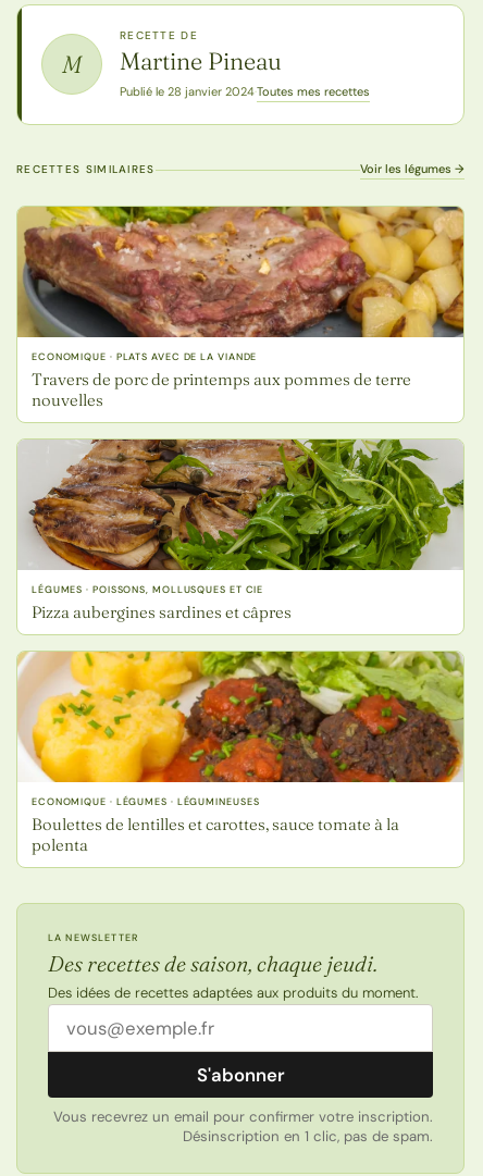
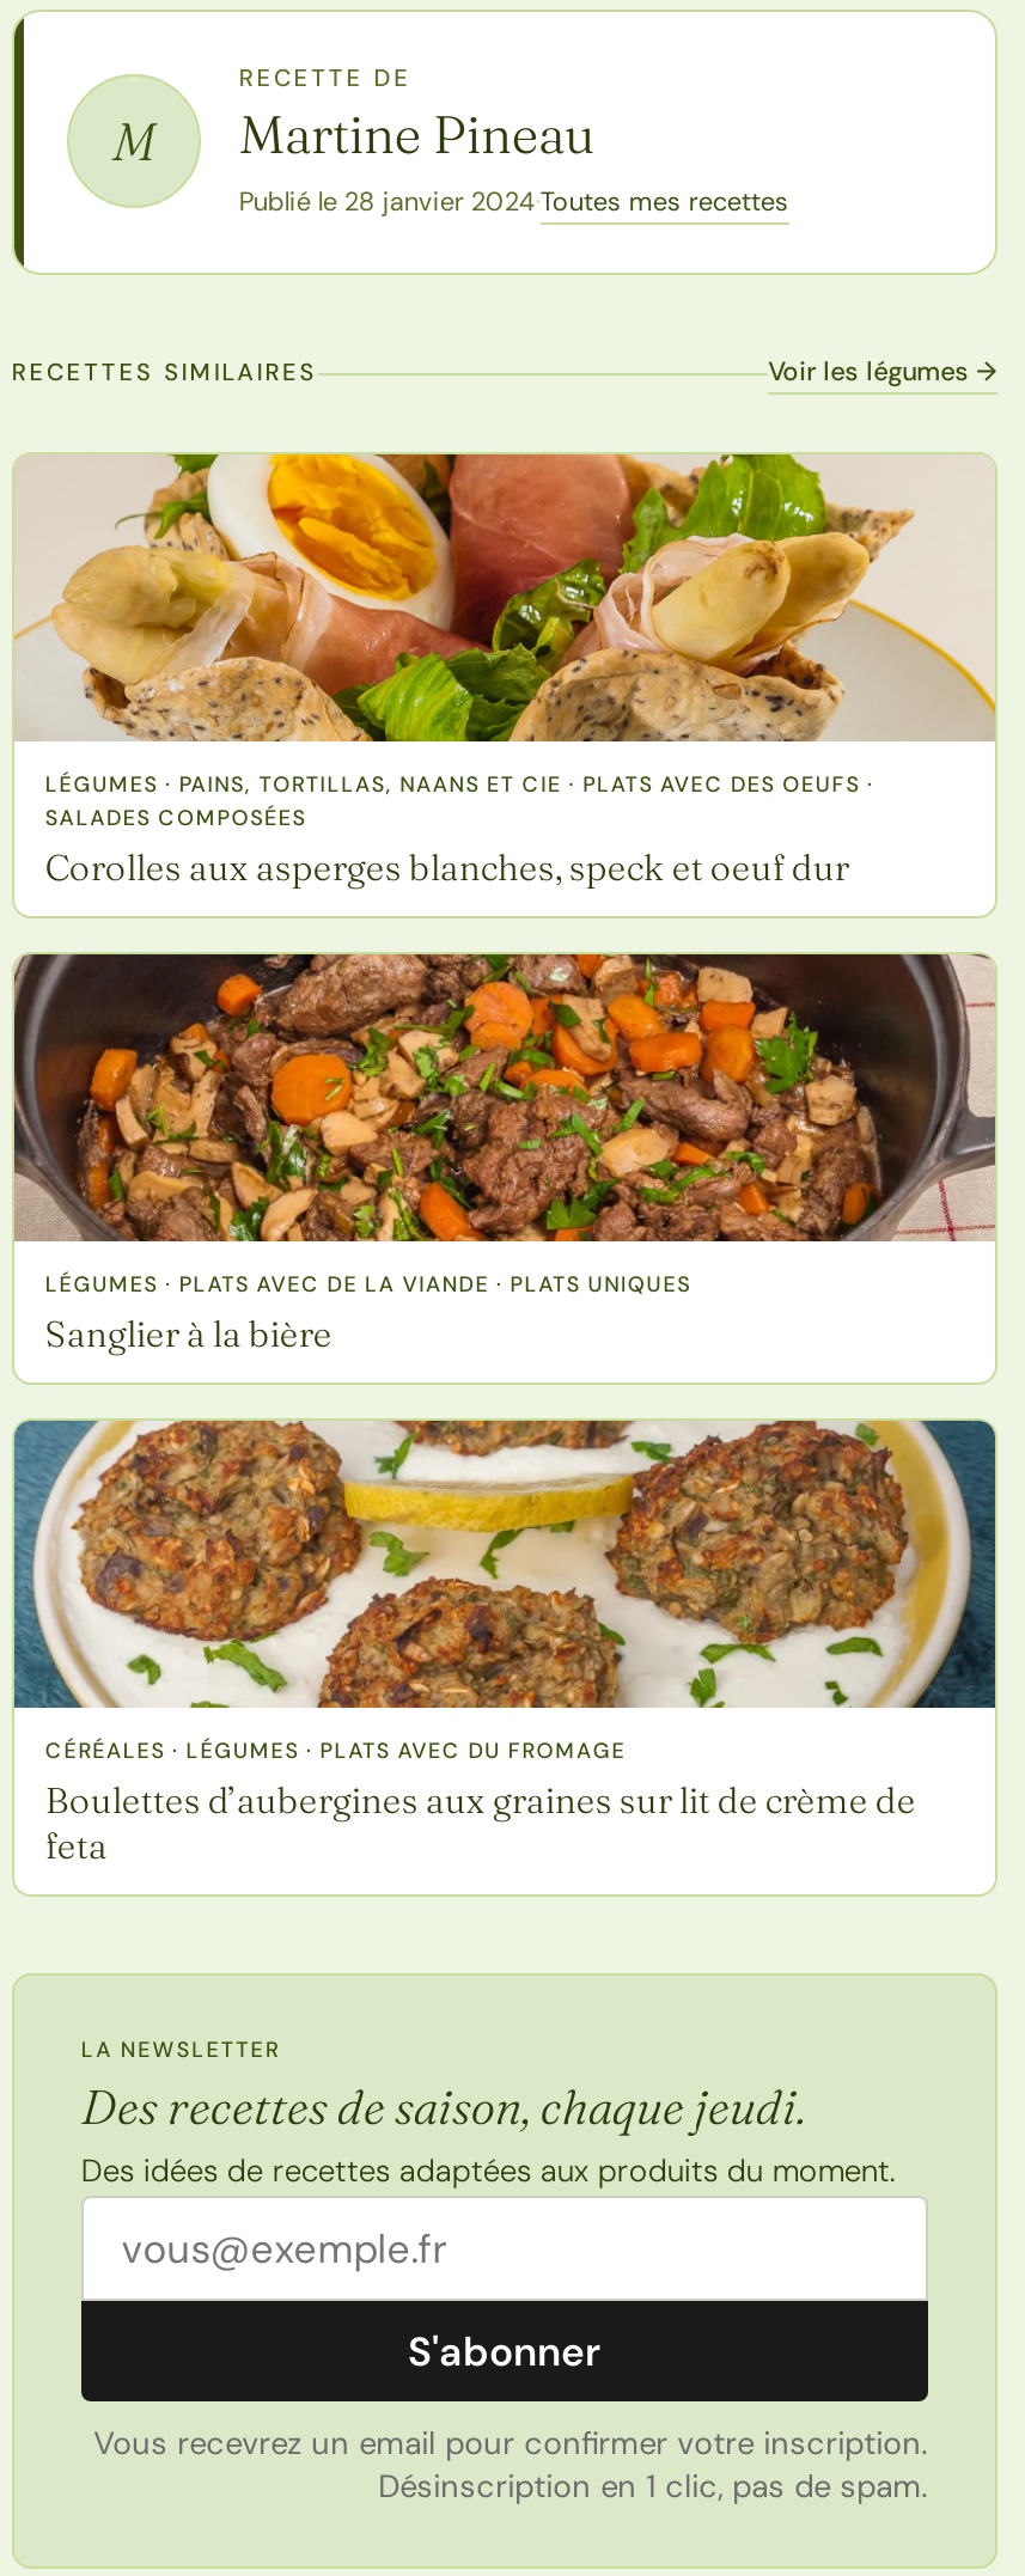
[16,206,465,410] [image] | ECONOMIQUE · PLATS AVEC DE LA VIANDE | Travers de porc de printemps aux pommes de terre | nouvelles -> [14,452,997,890] [image] | LÉGUMES · PAINS, TORTILLAS, NAANS ET CIE · PLATS AVEC DES OEUFS · | SALADES COMPOSÉES | Corolles aux asperges blanches, speck et oeuf dur
[17,438,465,622] [image] | LÉGUMES · POISSONS, MOLLUSQUES ET CIE | Pizza aubergines sardines et câpres -> [12,952,997,1356] [image] | LÉGUMES · PLATS AVEC DE LA VIANDE · PLATS UNIQUES | Sanglier à la bière
[16,651,465,855] [image] | ECONOMIQUE · LÉGUMES · LÉGUMINEUSES | Boulettes de lentilles et carottes, sauce tomate à la | polenta -> [12,1418,997,1868] [image] | CÉRÉALES · LÉGUMES · PLATS AVEC DU FROMAGE | Boulettes d’aubergines aux graines sur lit de crème de | feta

